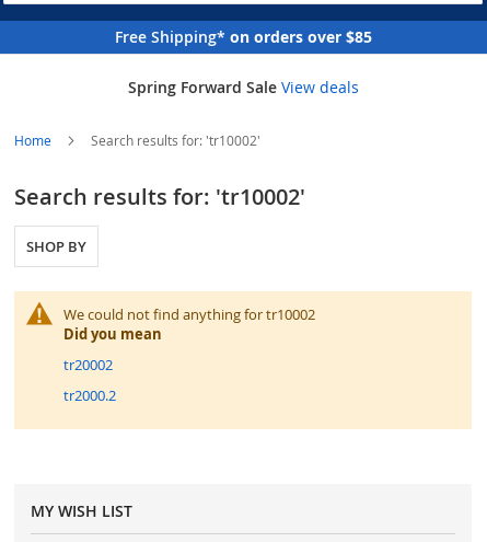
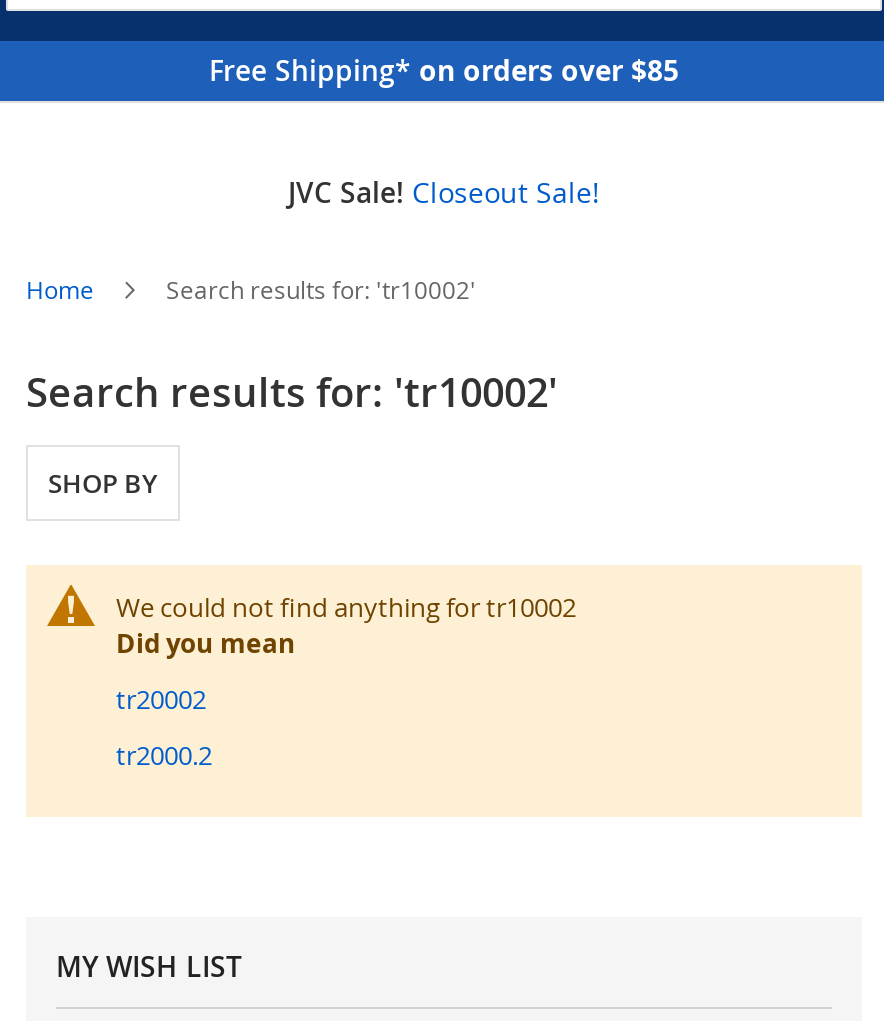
[127,77,358,98] Spring Forward Sale View deals -> [288,173,600,211] JVC Sale! Closeout Sale!

